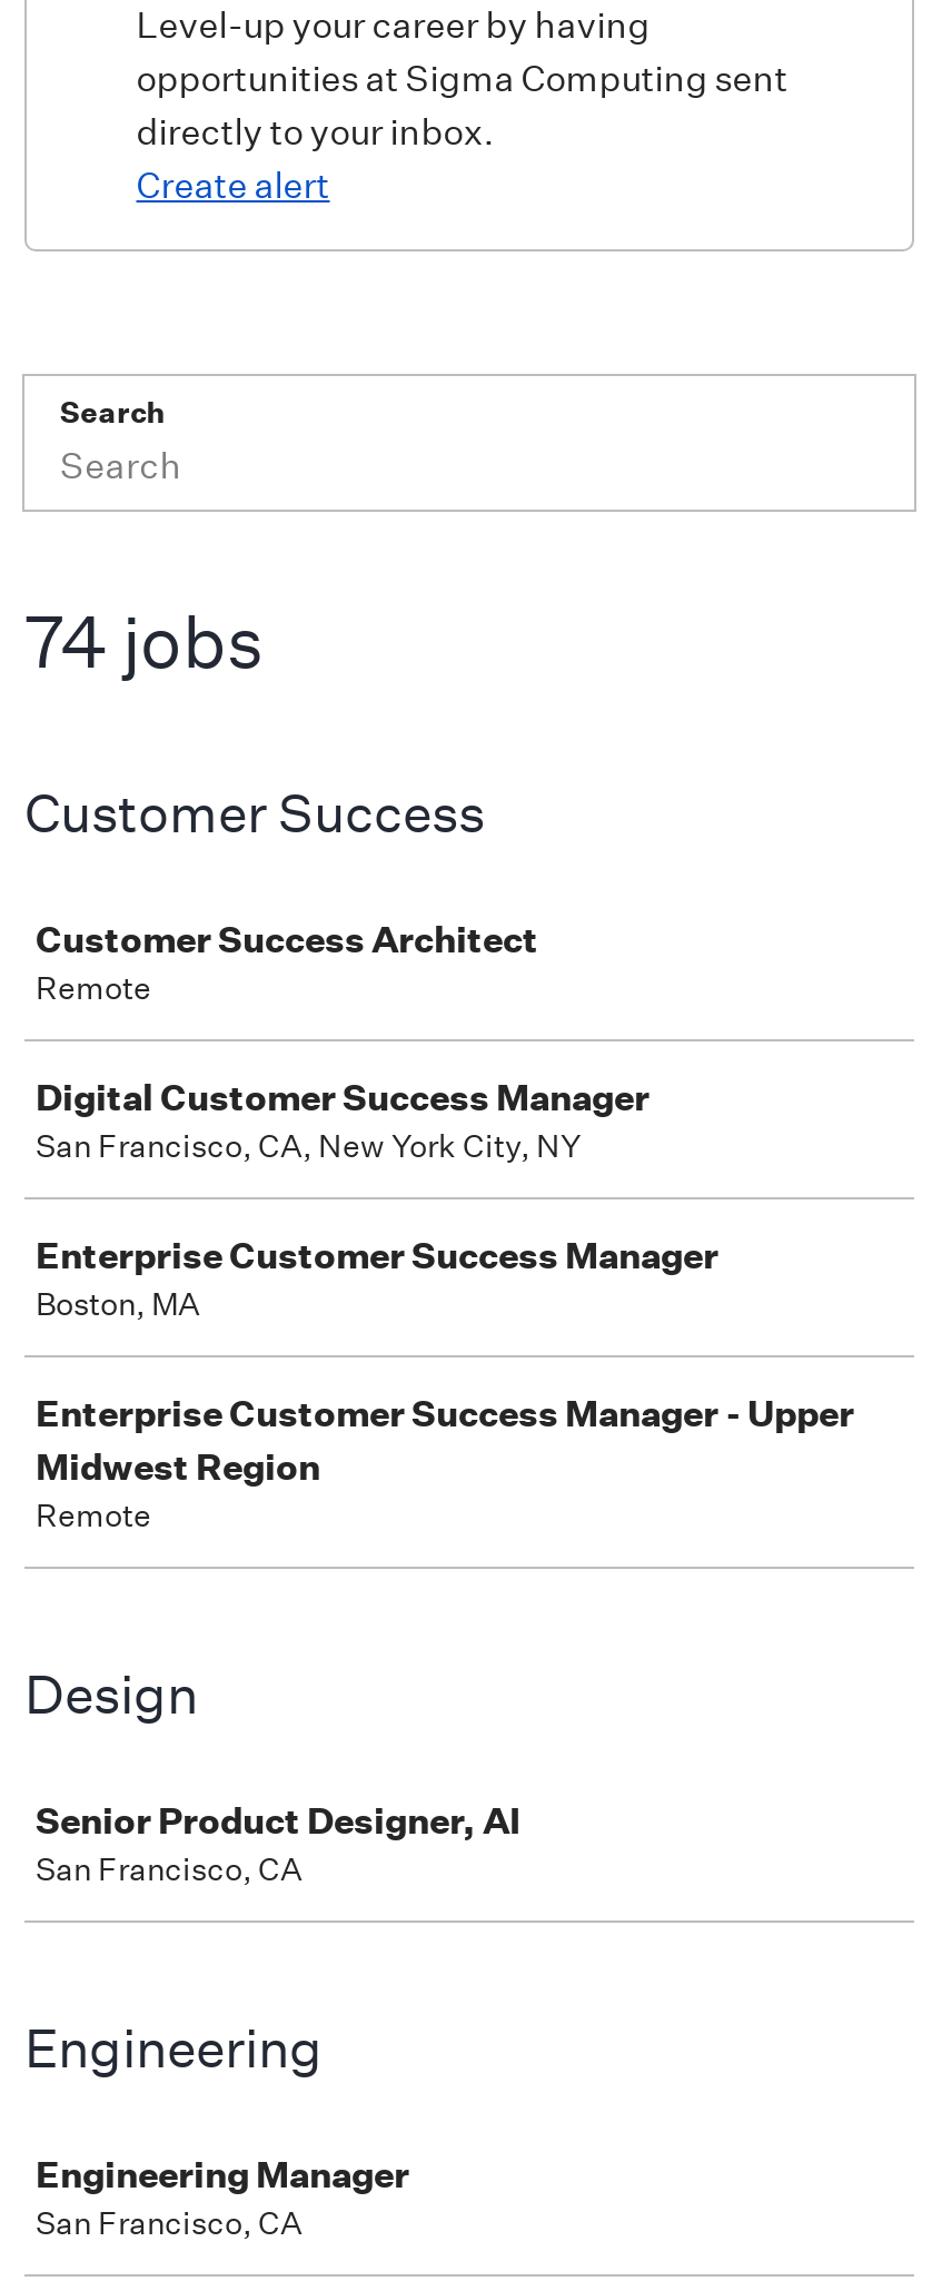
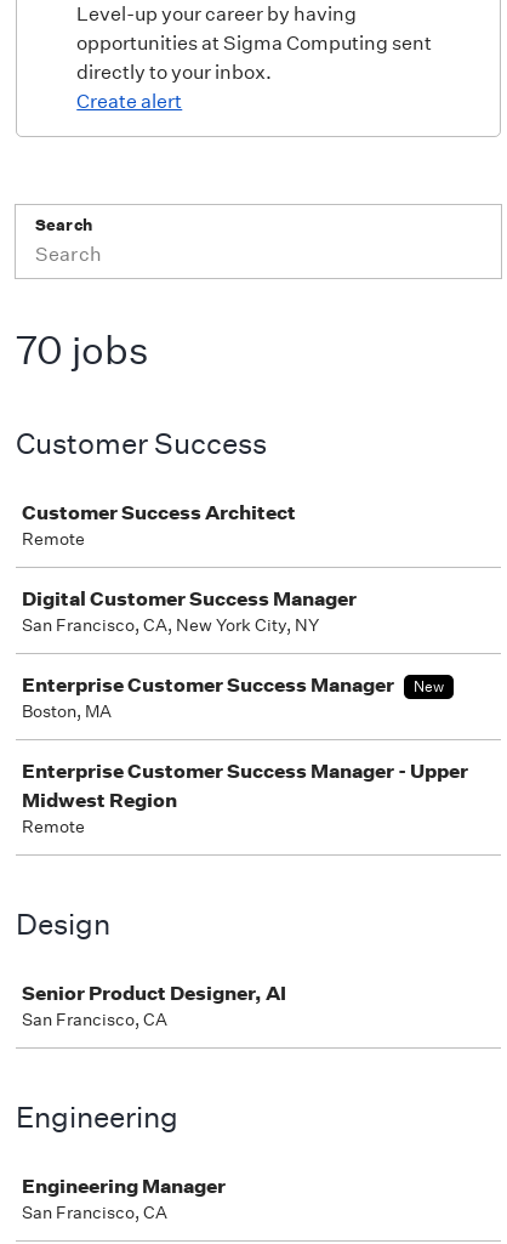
[24,599,265,685] 74 jobs -> [16,326,149,374] 70 jobs
none -> [414,676,444,697] New

